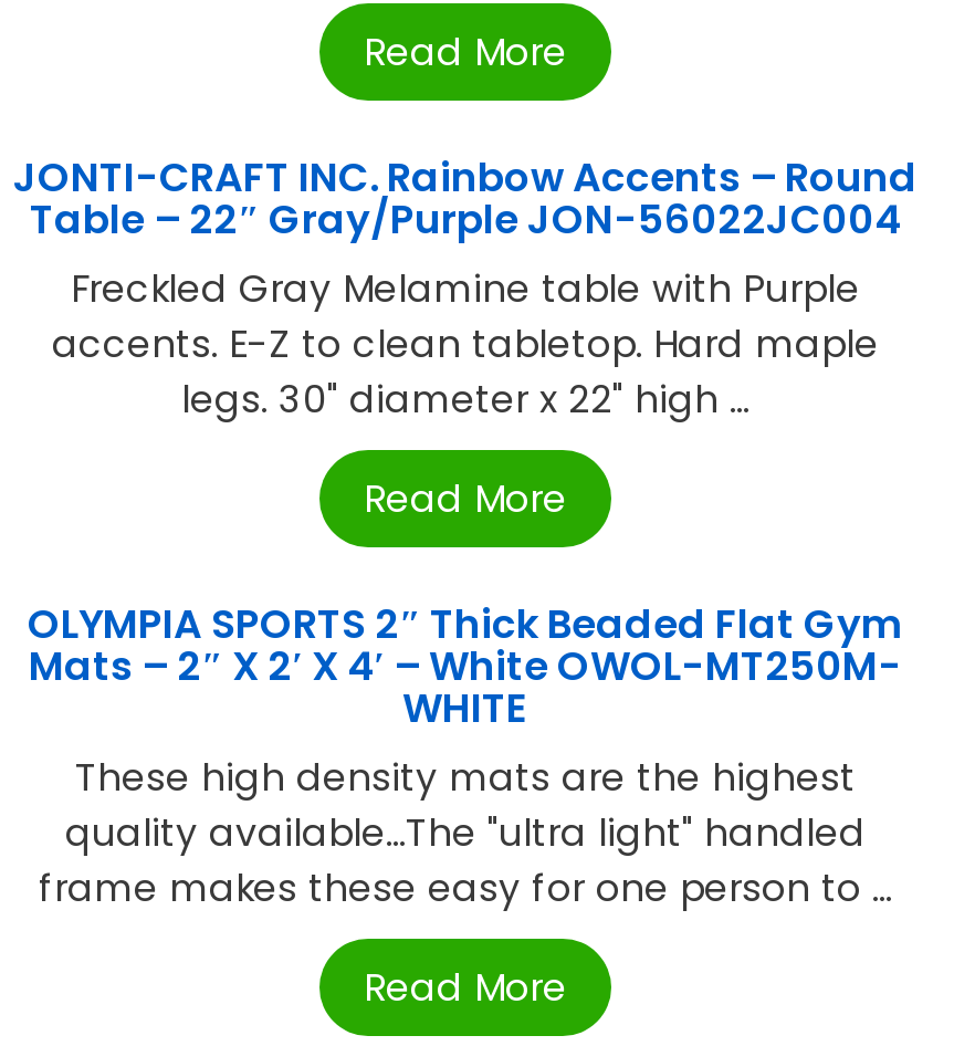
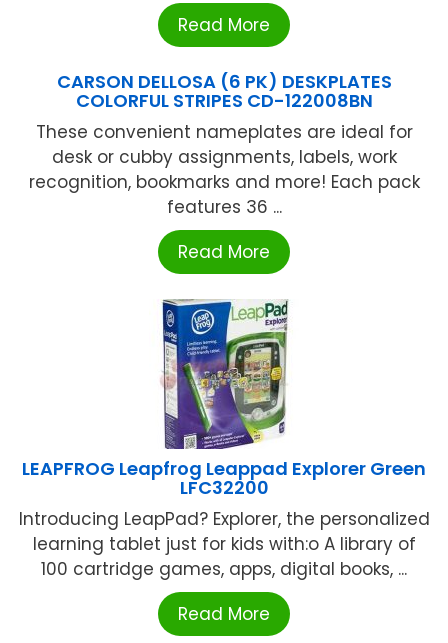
[13,150,918,427] JONTI-CRAFT INC. Rainbow Accents – Round | Table – 22″ Gray/Purple JON-56022JC004 | Freckled Gray Melamine table with Purple | accents. E-Z to clean tabletop. Hard maple | legs. 30" diameter x 22" high ... -> [28,69,419,219] CARSON DELLOSA (6 PK) DESKPLATES | COLORFUL STRIPES CD-122008BN | These convenient nameplates are ideal for | desk or cubby assignments, labels, work | recognition, bookmarks and more! Each pack | features 36 ...
[28,597,903,916] OLYMPIA SPORTS 2″ Thick Beaded Flat Gym | Mats – 2″ X 2′ X 4′ – White OWOL-MT250M- | WHITE | These high density mats are the highest | quality available...The "ultra light" handled | frame makes these easy for one person to ... -> [18,456,429,581] LEAPFROG Leapfrog Leappad Explorer Green | LFC32200 | Introducing LeapPad? Explorer, the personalized | learning tablet just for kids with:o A library of | 100 cartridge games, apps, digital books, ...

